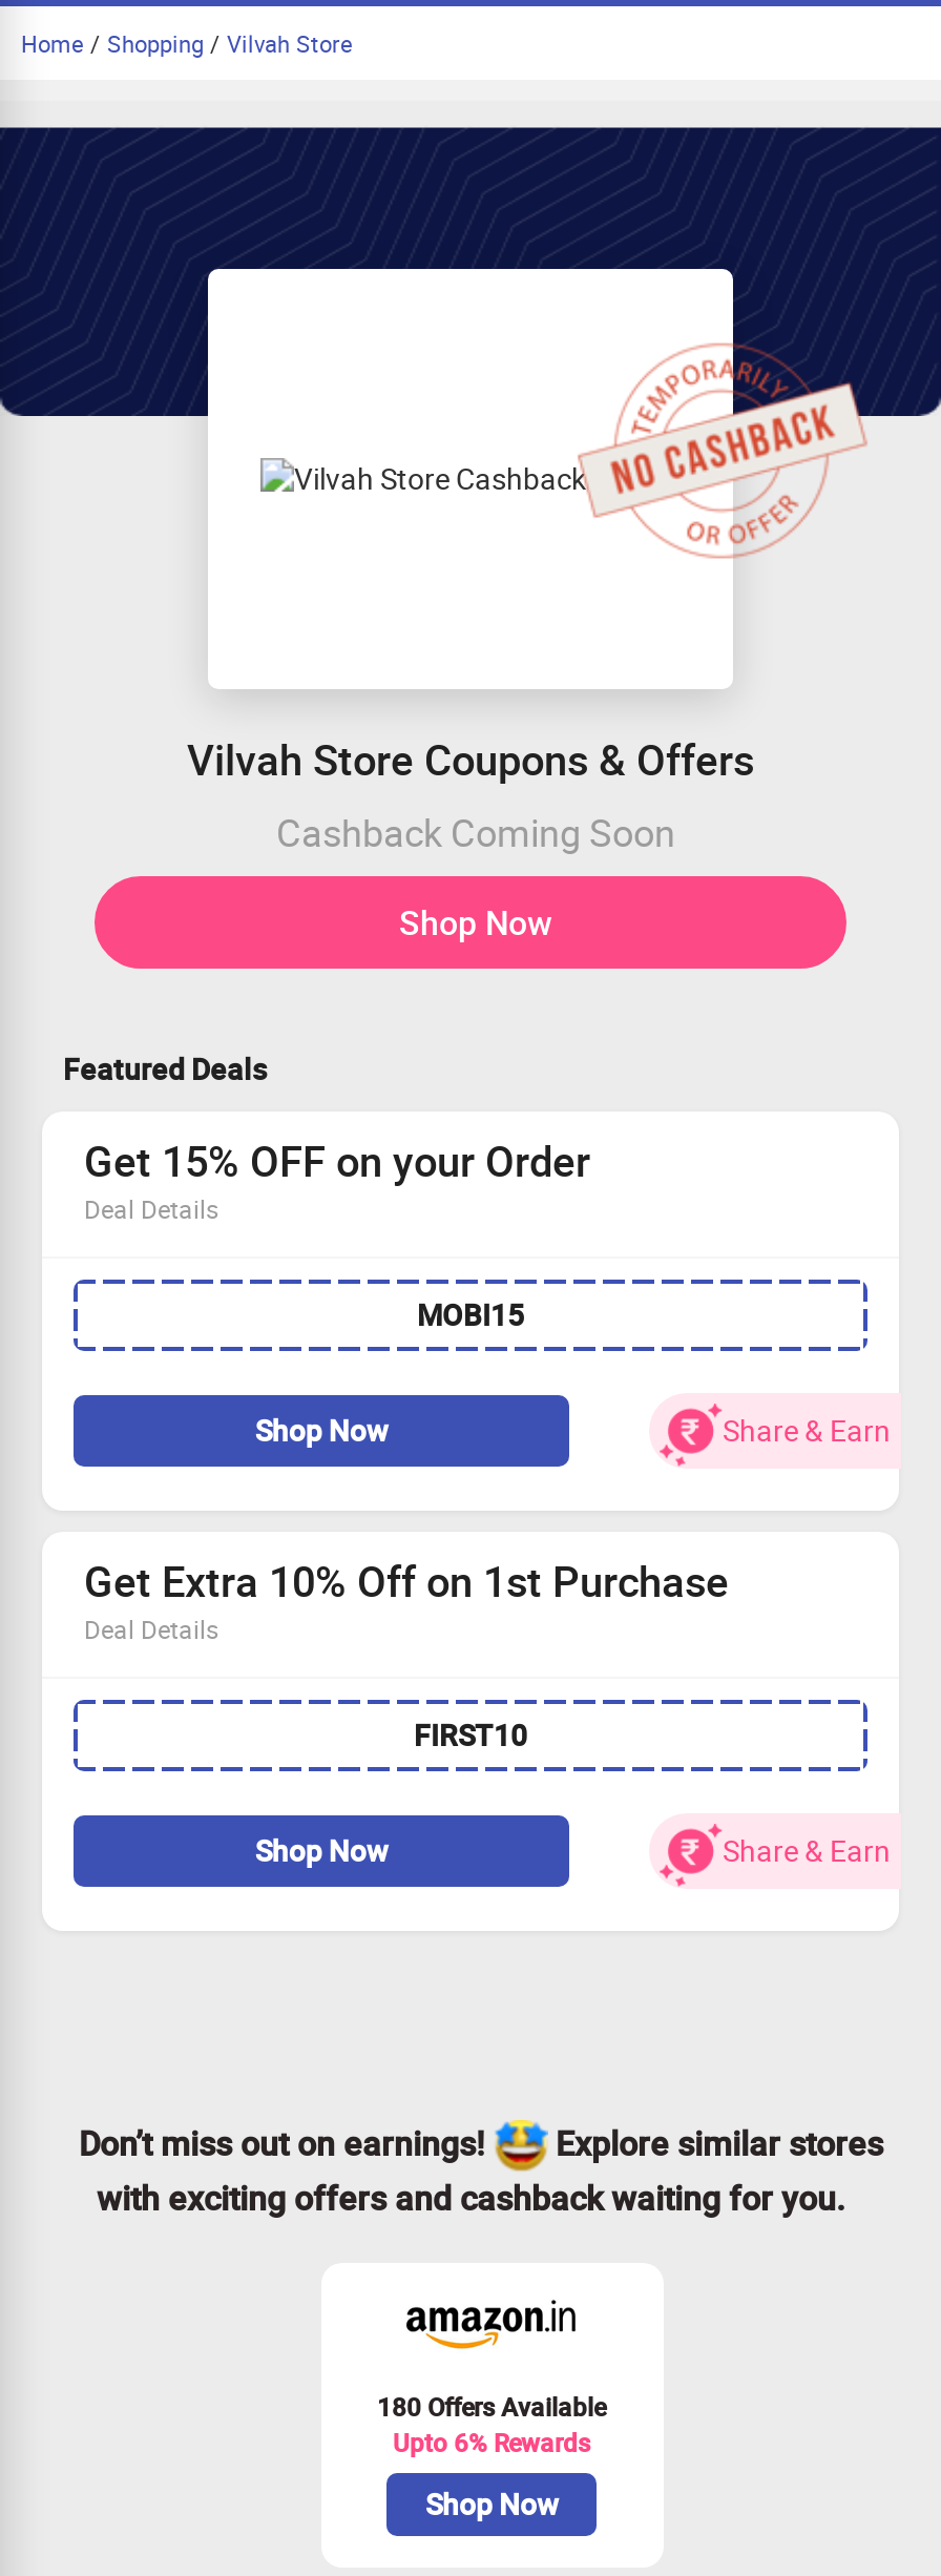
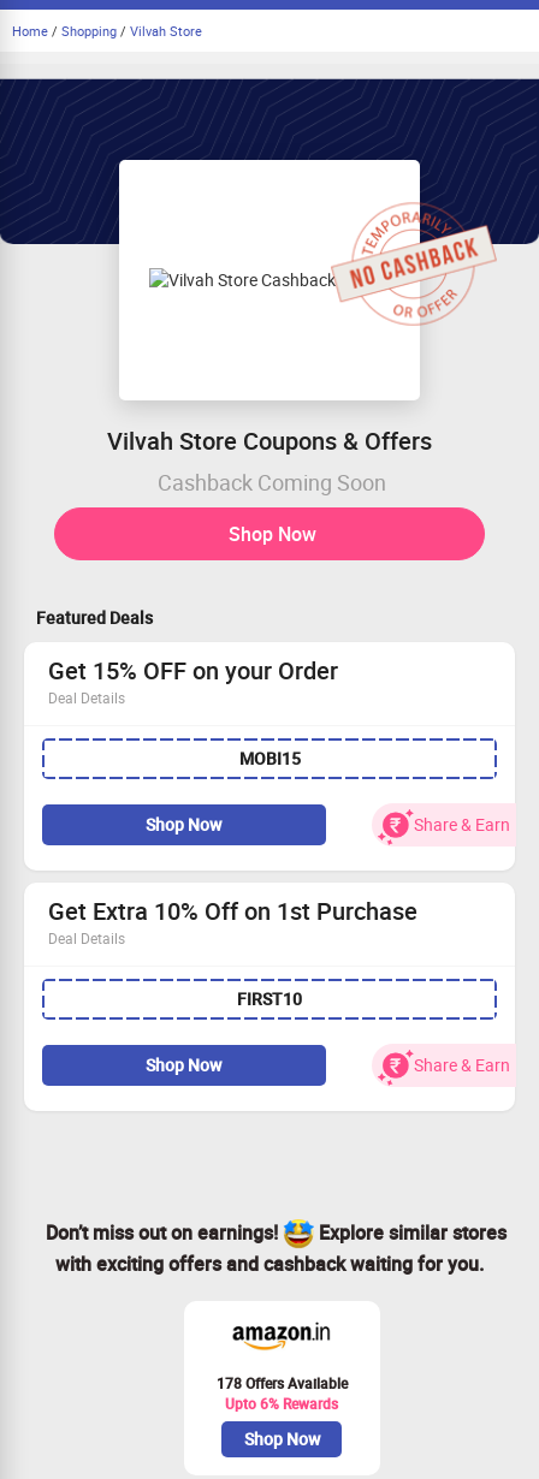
[377,2389,606,2422] 180 Offers Available -> [216,1373,347,1392] 178 Offers Available

